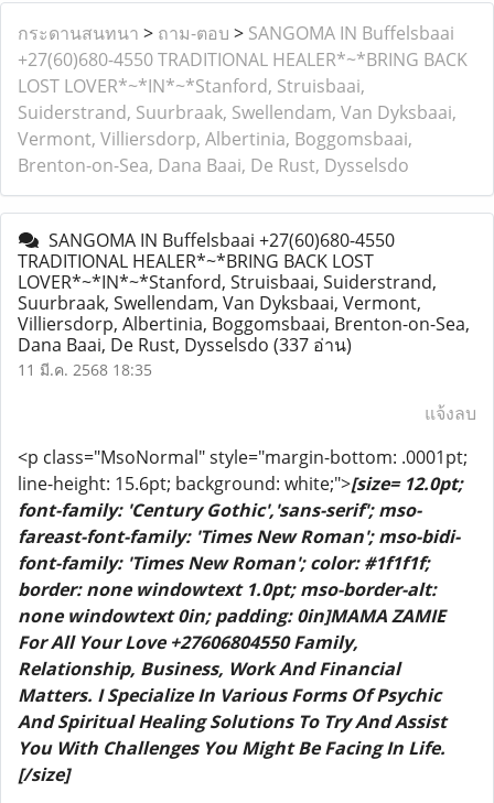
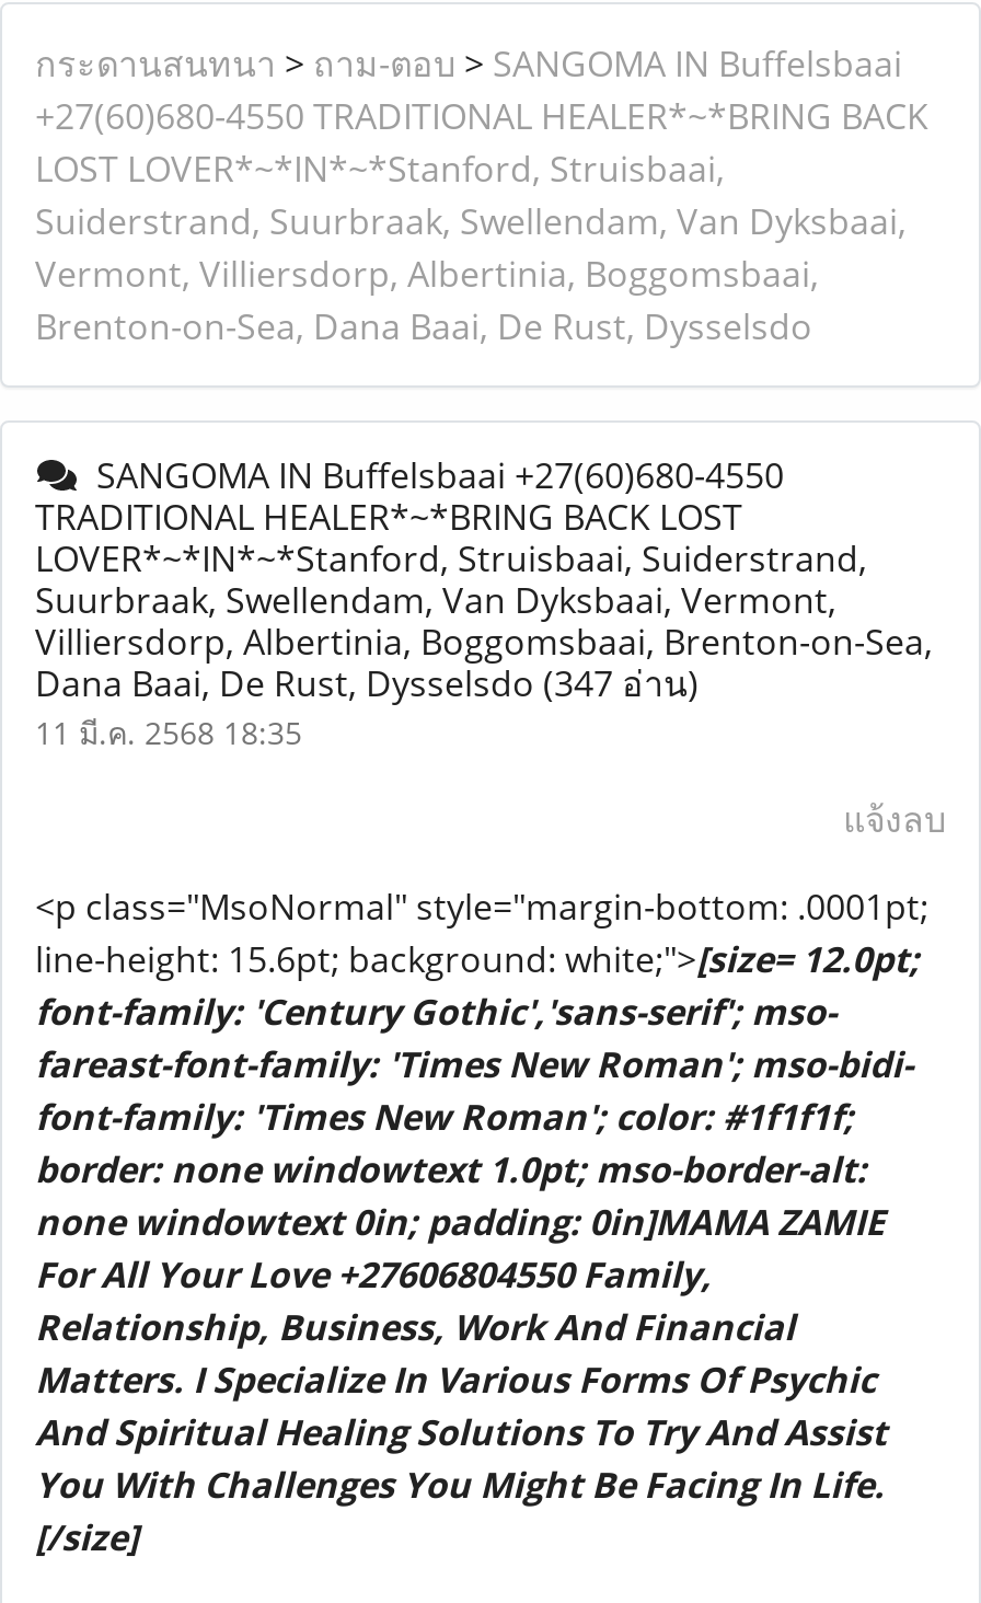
[18,333,352,357] Dana Baai, De Rust, Dysselsdo (337 อ่าน) -> [35,659,699,707] Dana Baai, De Rust, Dysselsdo (347 อ่าน)

